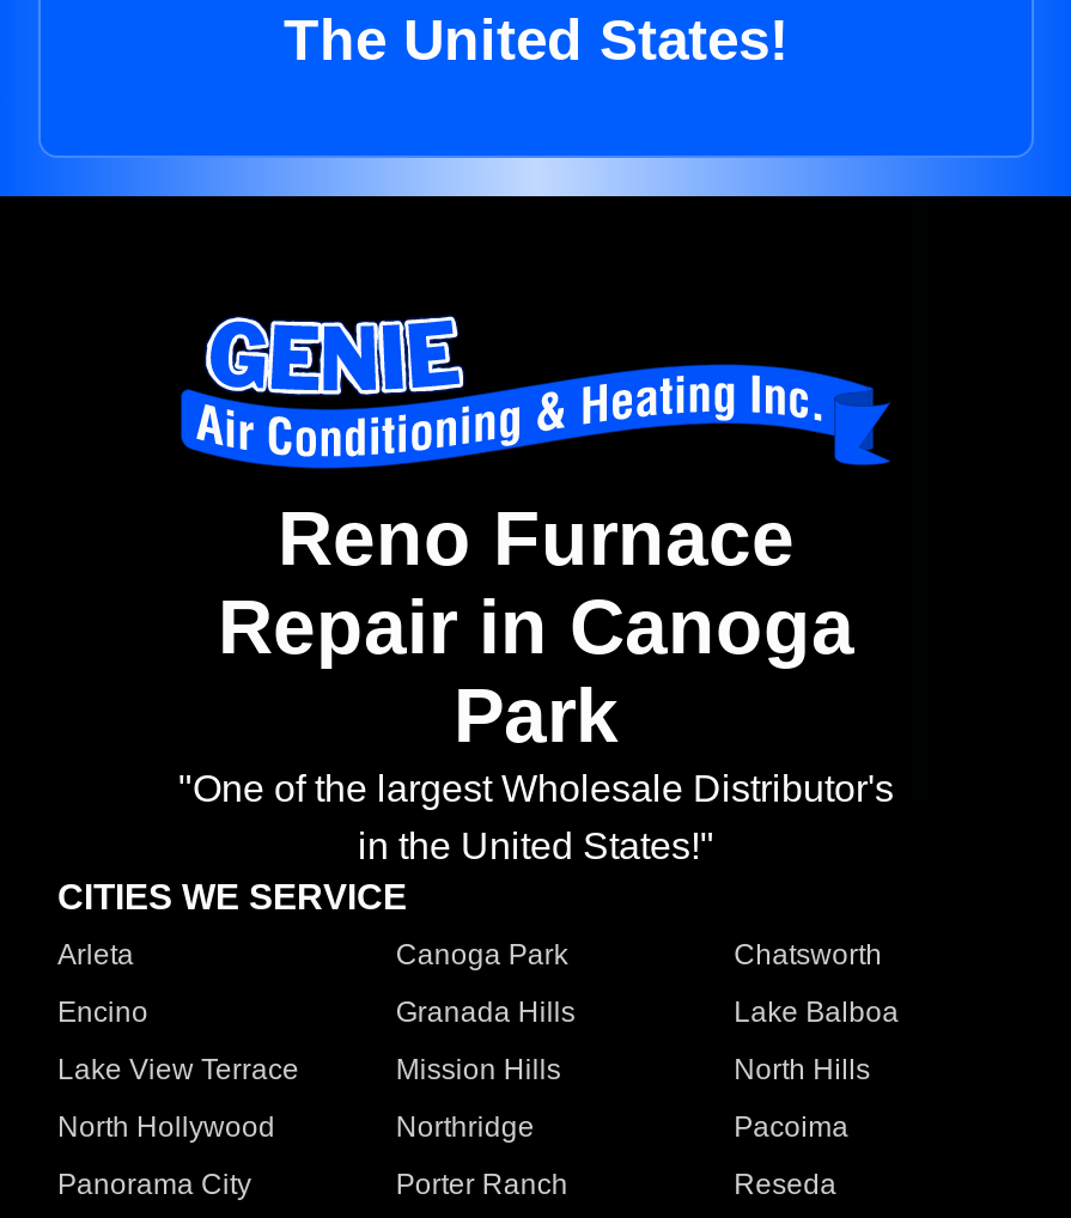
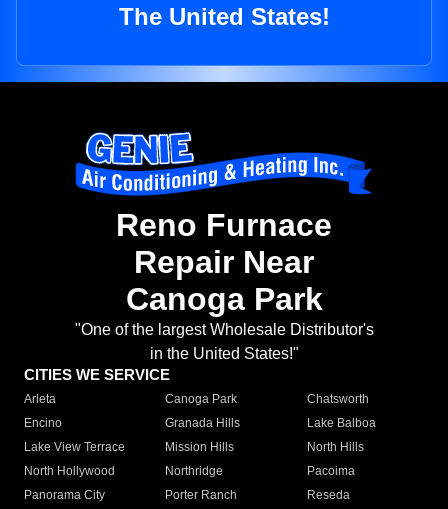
[218,585,854,759] Repair in Canoga | Park -> [125,244,322,317] Repair Near | Canoga Park

